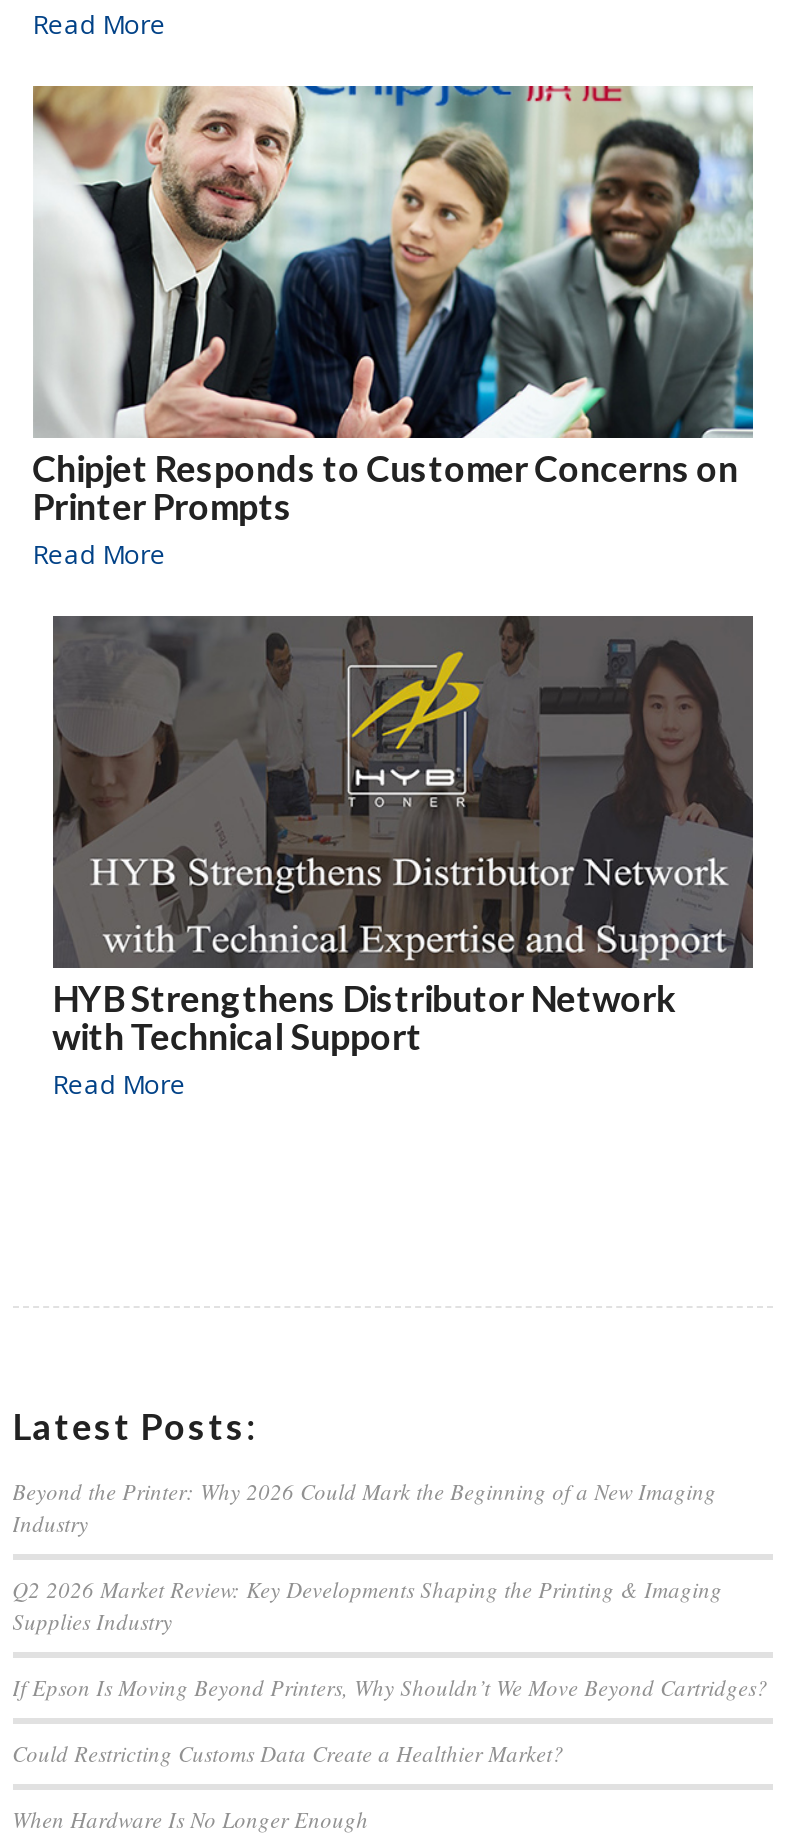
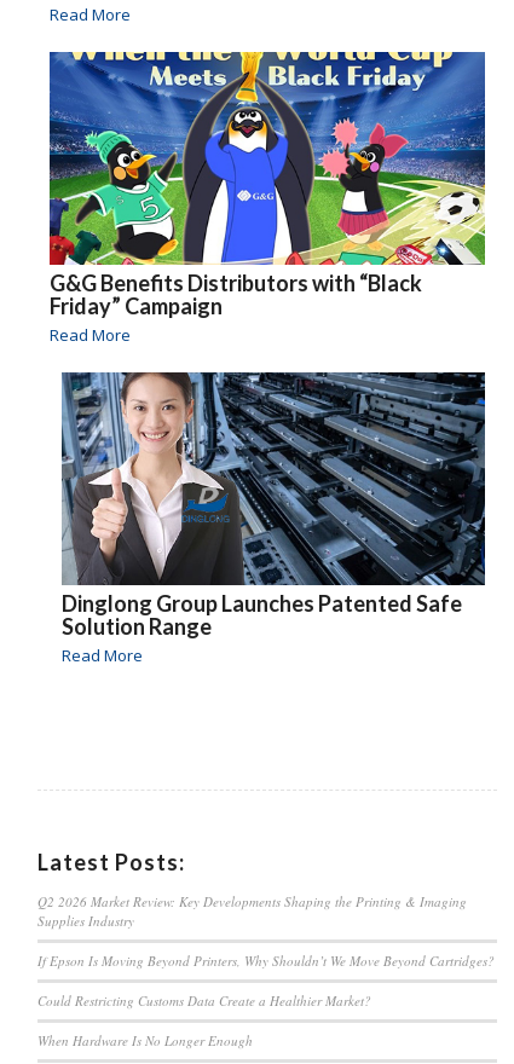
[31,84,755,528] [image] | Chipjet Responds to Customer Concerns on | Printer Prompts -> [48,51,486,319] [image] | G&G Benefits Distributors with “Black | Friday” Campaign
[51,614,753,1058] [image] | HYB Strengthens Distributor Network | with Technical Support -> [60,371,485,640] [image] | Dinglong Group Launches Patented Safe | Solution Range
[12,1476,716,1538] Beyond the Printer: Why 2026 Could Mark the Beginning of a New Imaging | Industry -> none

